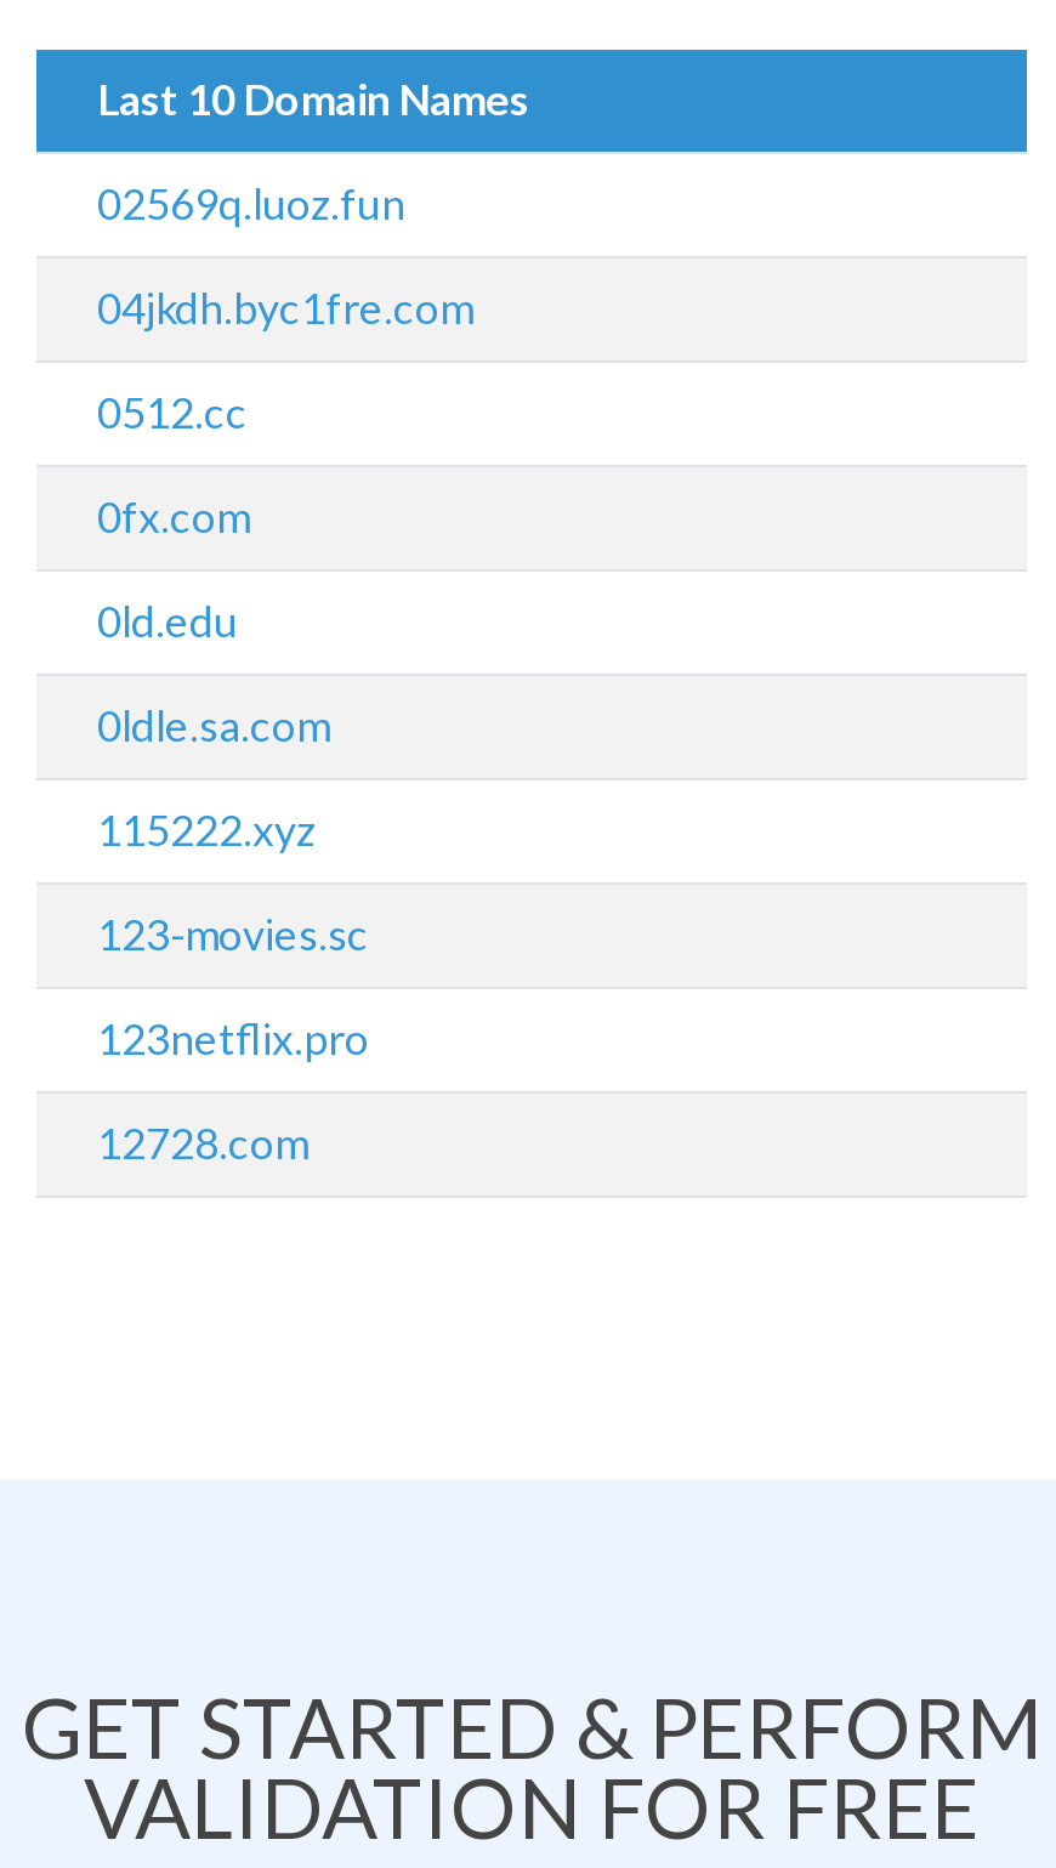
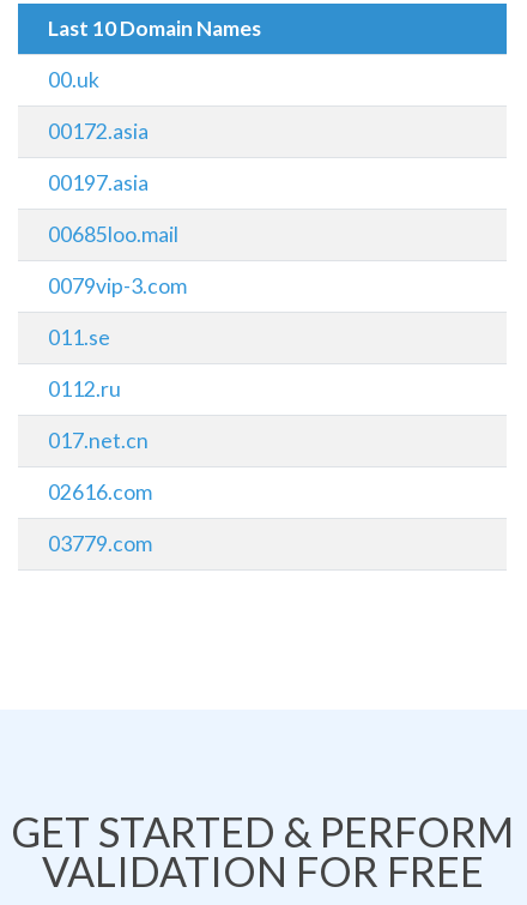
[97,178,405,229] 02569q.luoz.fun -> [48,67,99,92] 00.uk
[97,283,473,334] 04jkdh.byc1fre.com -> [48,119,149,144] 00172.asia
[97,387,248,438] 0512.cc -> [48,170,149,195] 00197.asia
[97,492,250,543] 0fx.com -> [48,222,178,247] 00685loo.mail
[97,596,238,647] 0ld.edu -> [48,273,187,298] 0079vip-3.com
[97,700,330,751] 0ldle.sa.com -> [48,325,110,350] 011.se
[97,805,316,856] 115222.xyz -> [48,376,121,402] 0112.ru
[97,909,369,960] 123-movies.sc -> [48,428,149,453] 017.net.cn
[97,1014,369,1064] 123netflix.pro -> [48,479,152,505] 02616.com
[97,1118,308,1169] 12728.com -> [48,531,152,556] 03779.com

